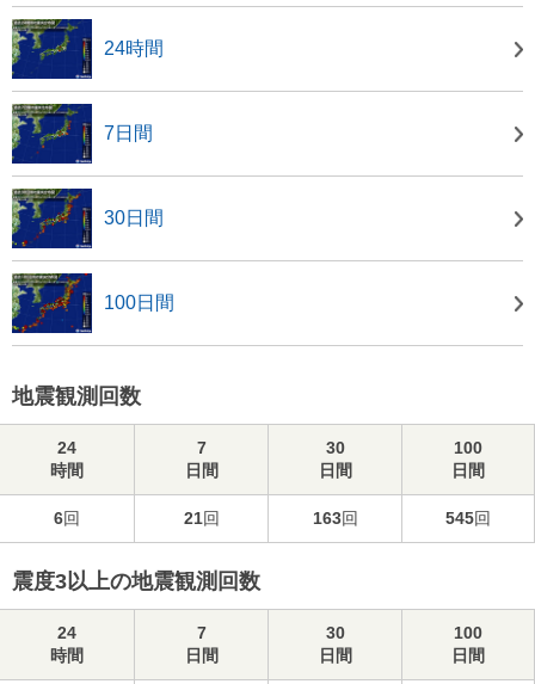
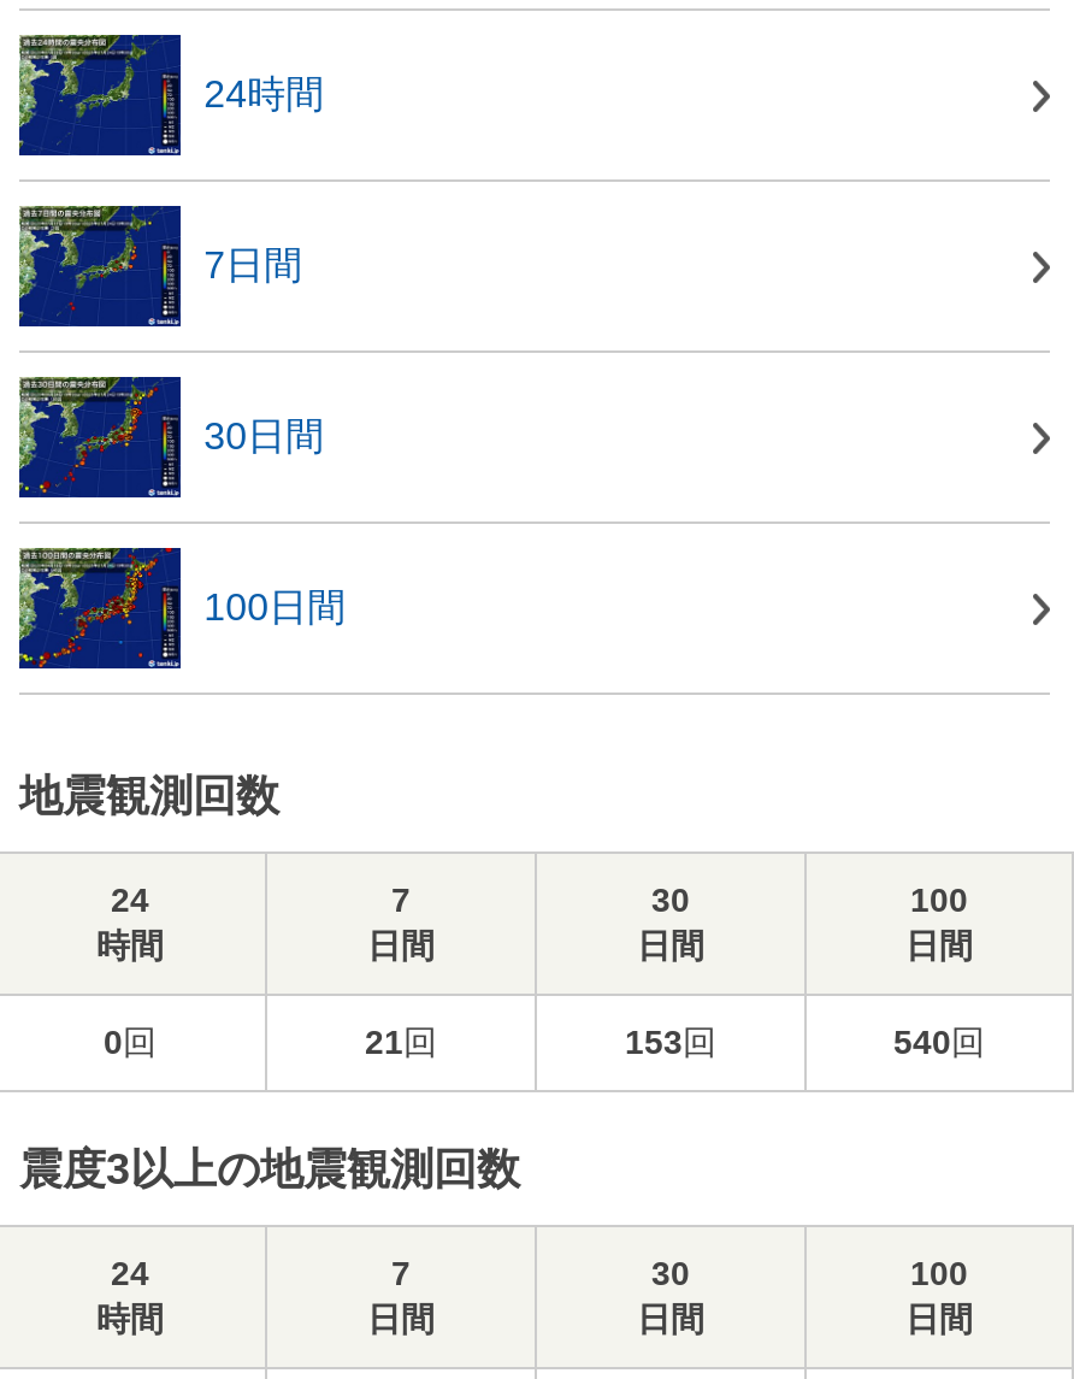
[54,509,80,528] 6回 -> [104,1023,157,1061] 0回
[312,509,358,528] 163回 -> [625,1023,716,1061] 153回
[445,509,491,528] 545回 -> [893,1023,985,1061] 540回

